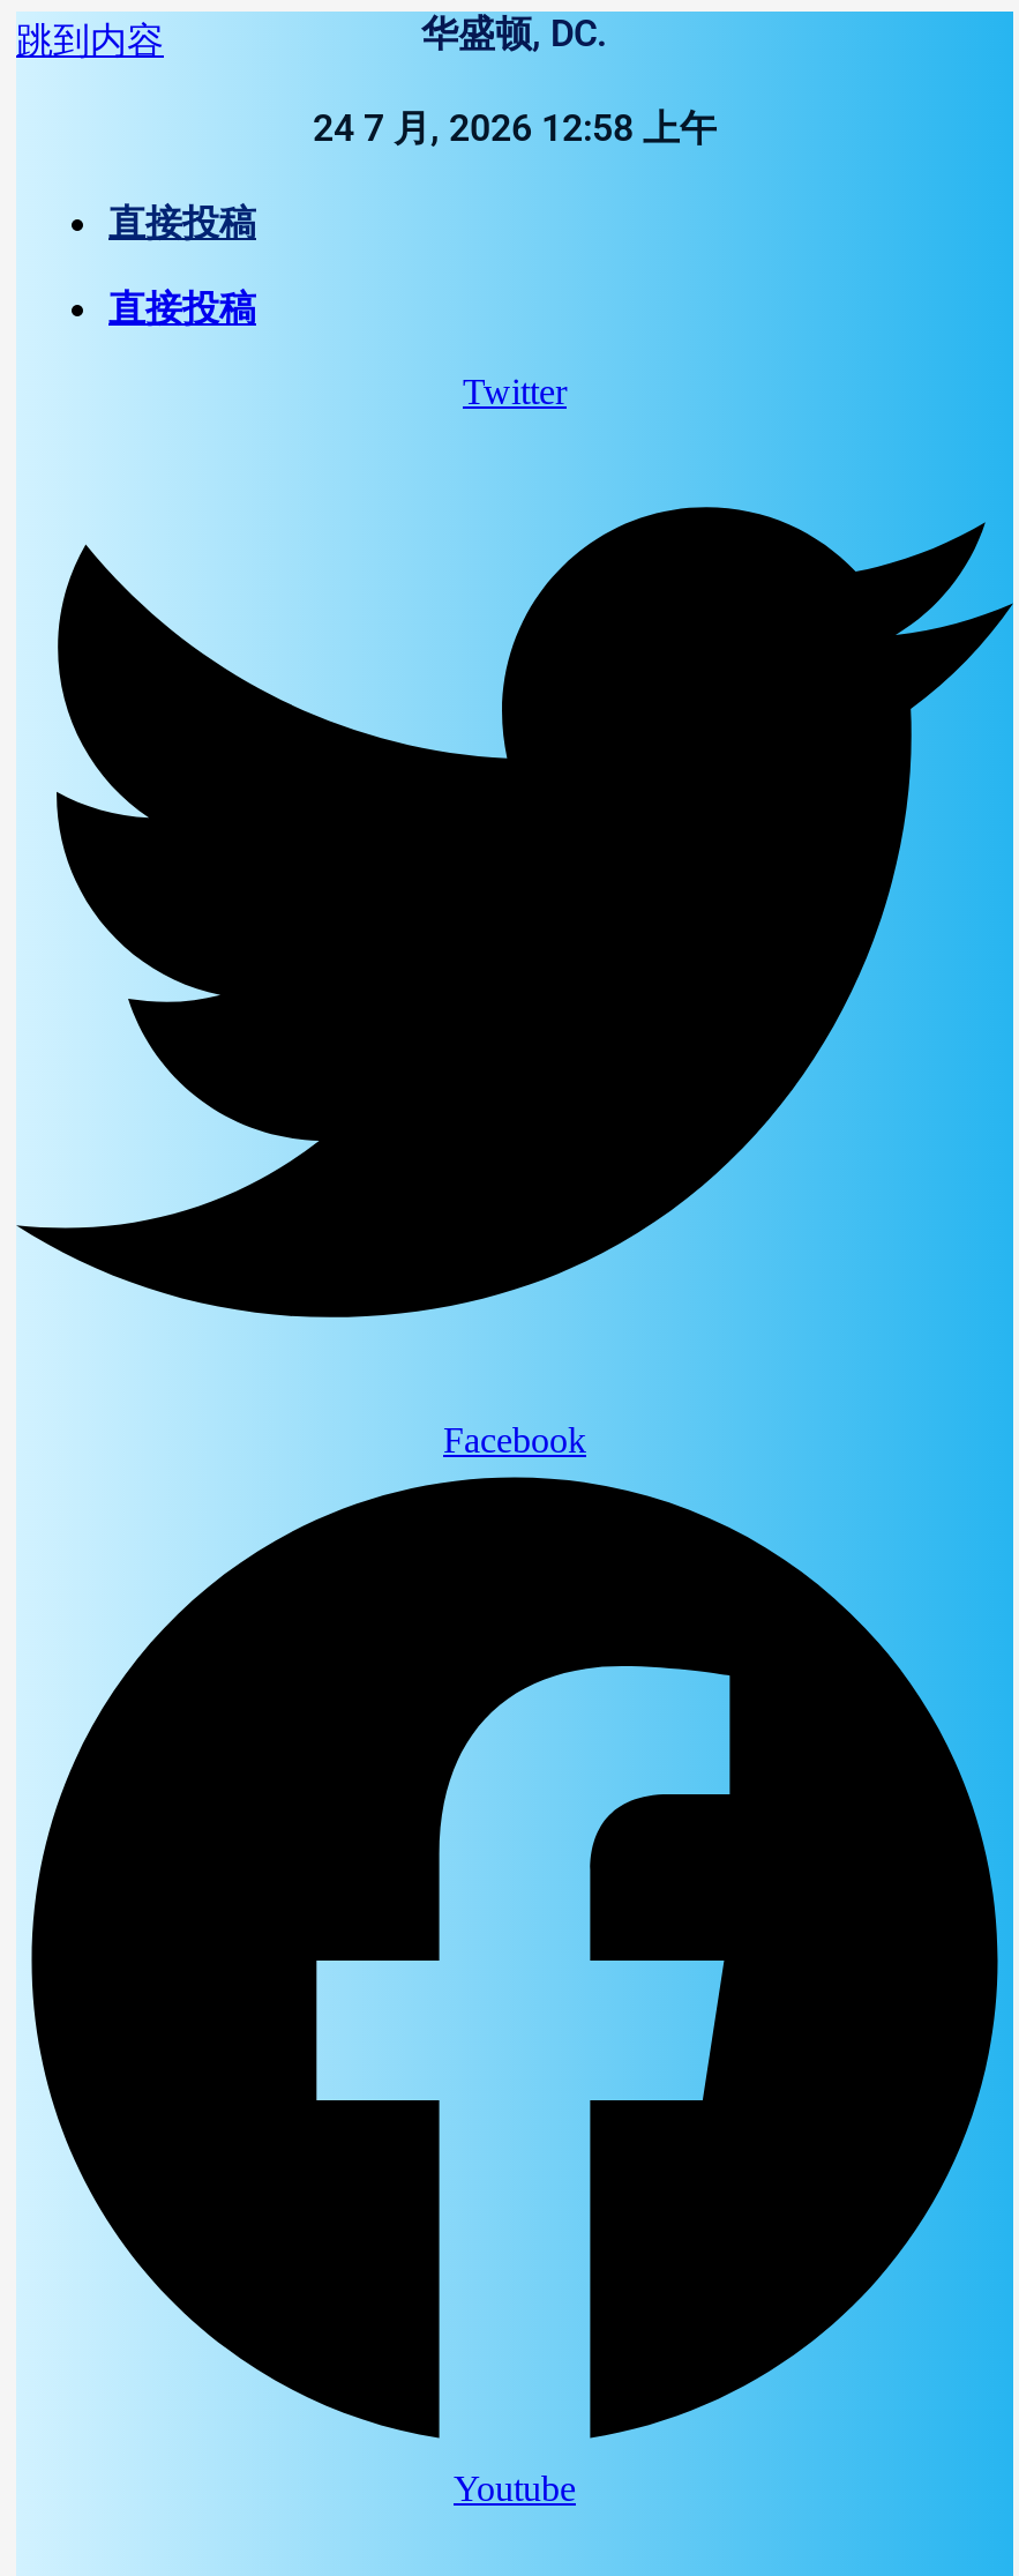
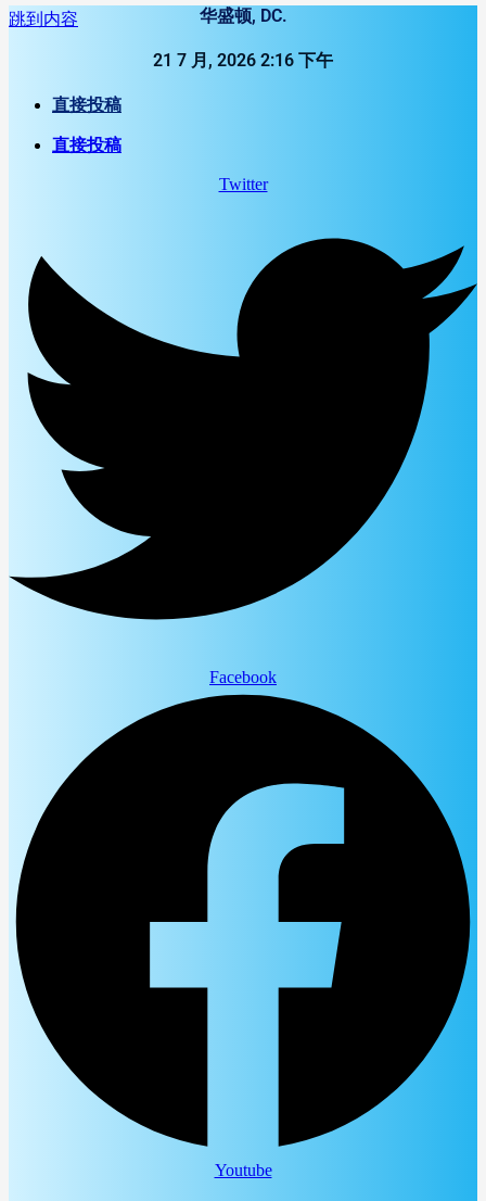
[313,106,717,150] 24 7 月, 2026 12:58 上午 -> [153,50,333,71] 21 7 月, 2026 2:16 下午

